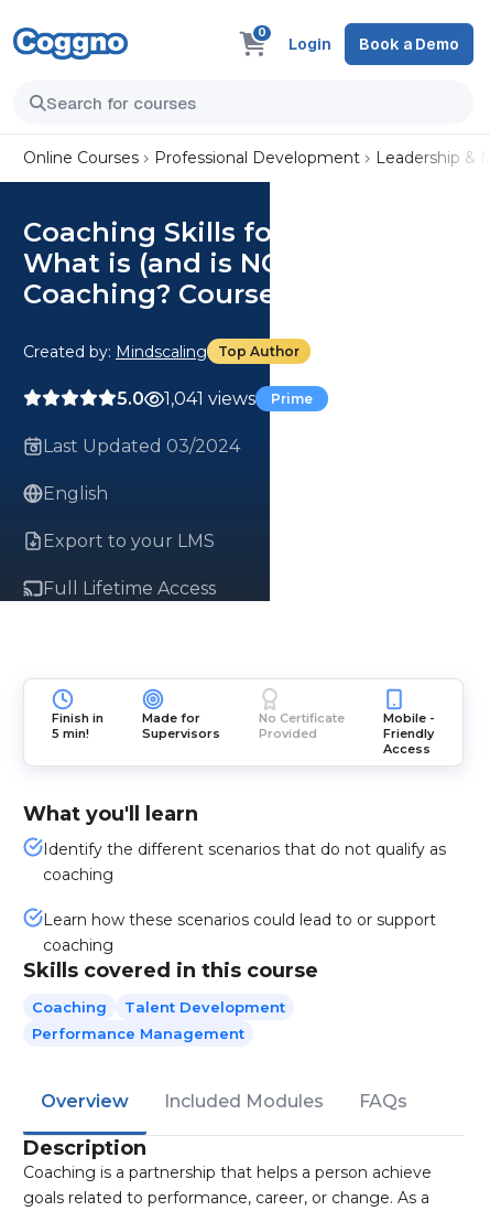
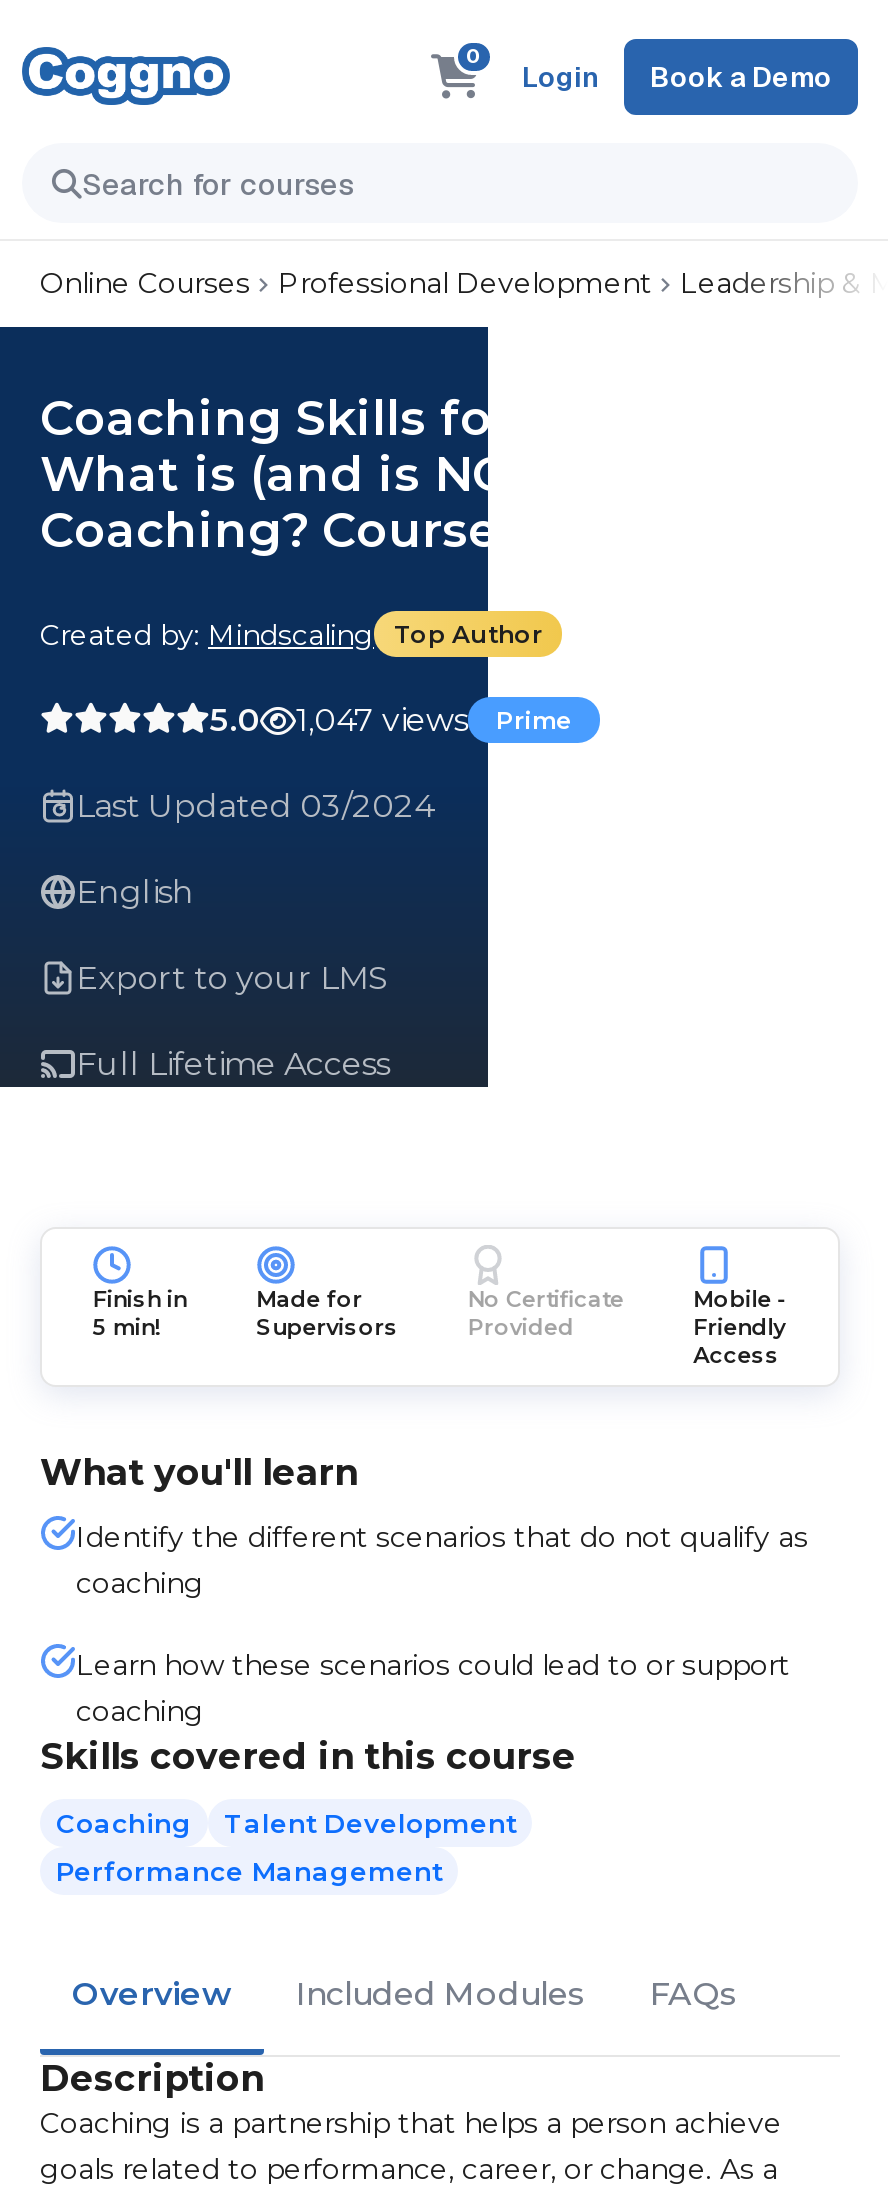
[117,388,313,409] 5.0 1,041 views Prime -> [210,701,572,739] 5.0 1,047 views Prime

